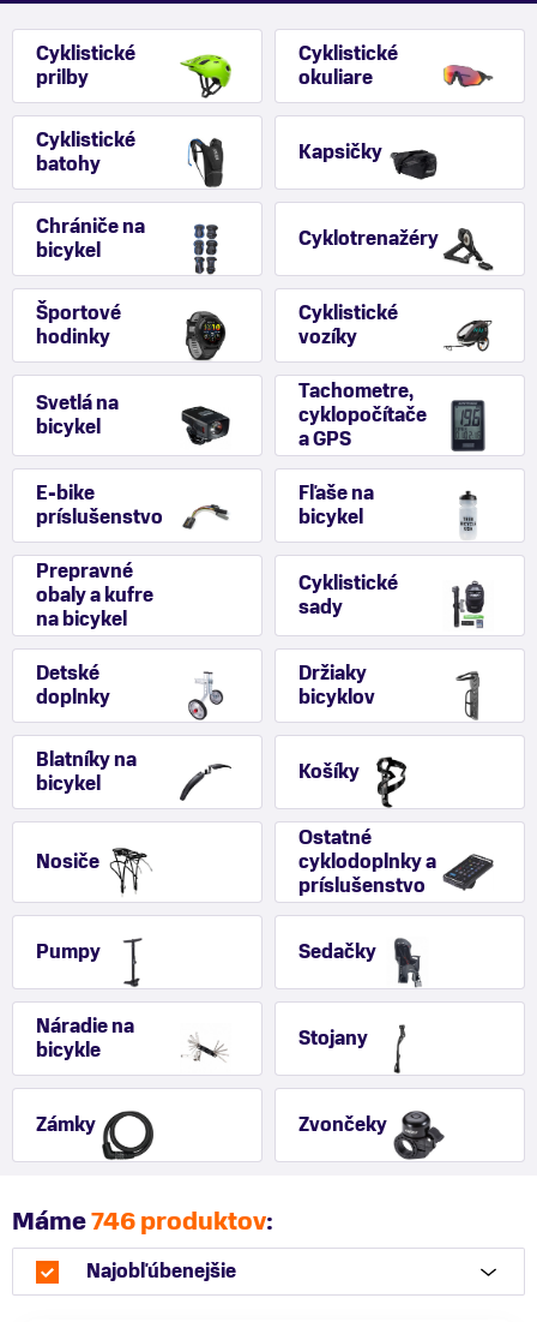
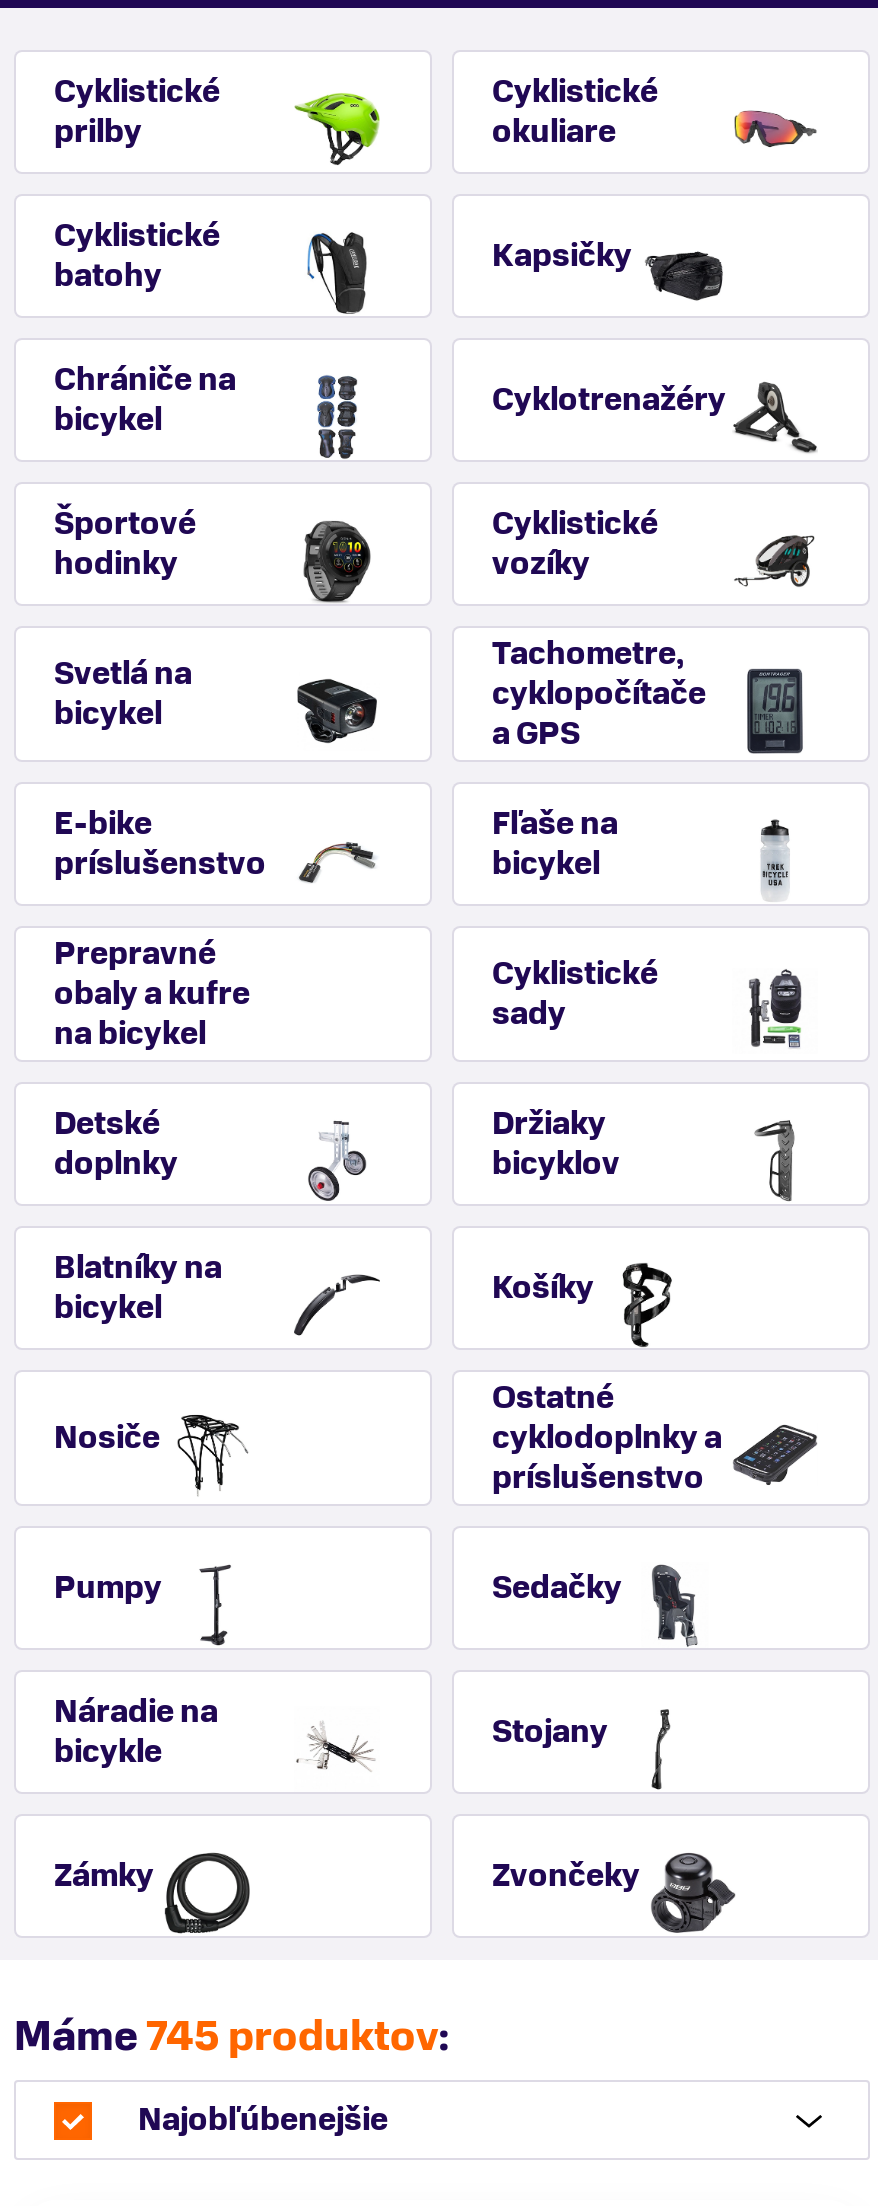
[12,1204,273,1238] Máme 746 produktov: -> [14,2008,450,2064] Máme 745 produktov:

